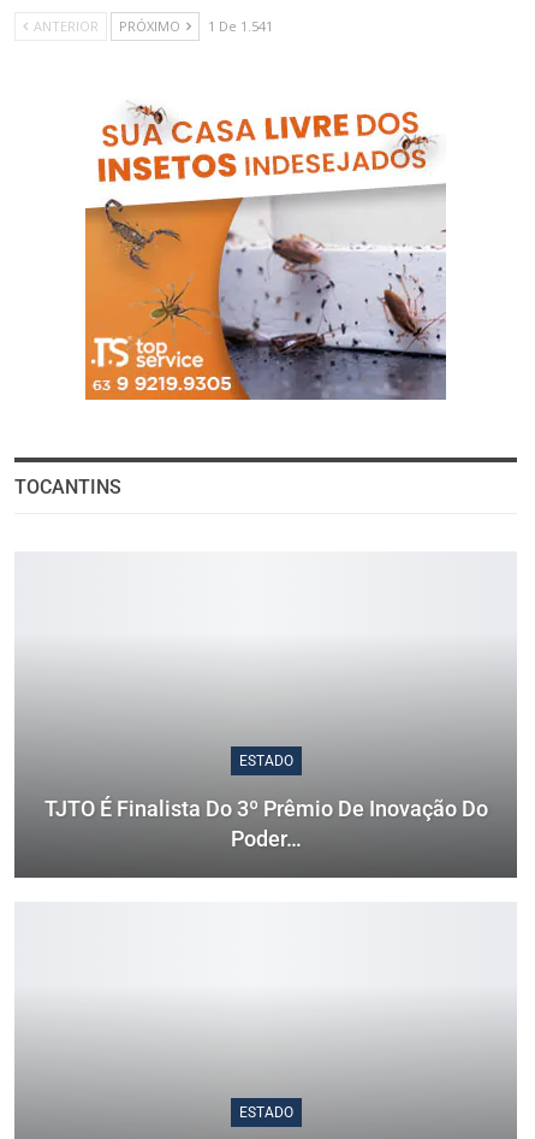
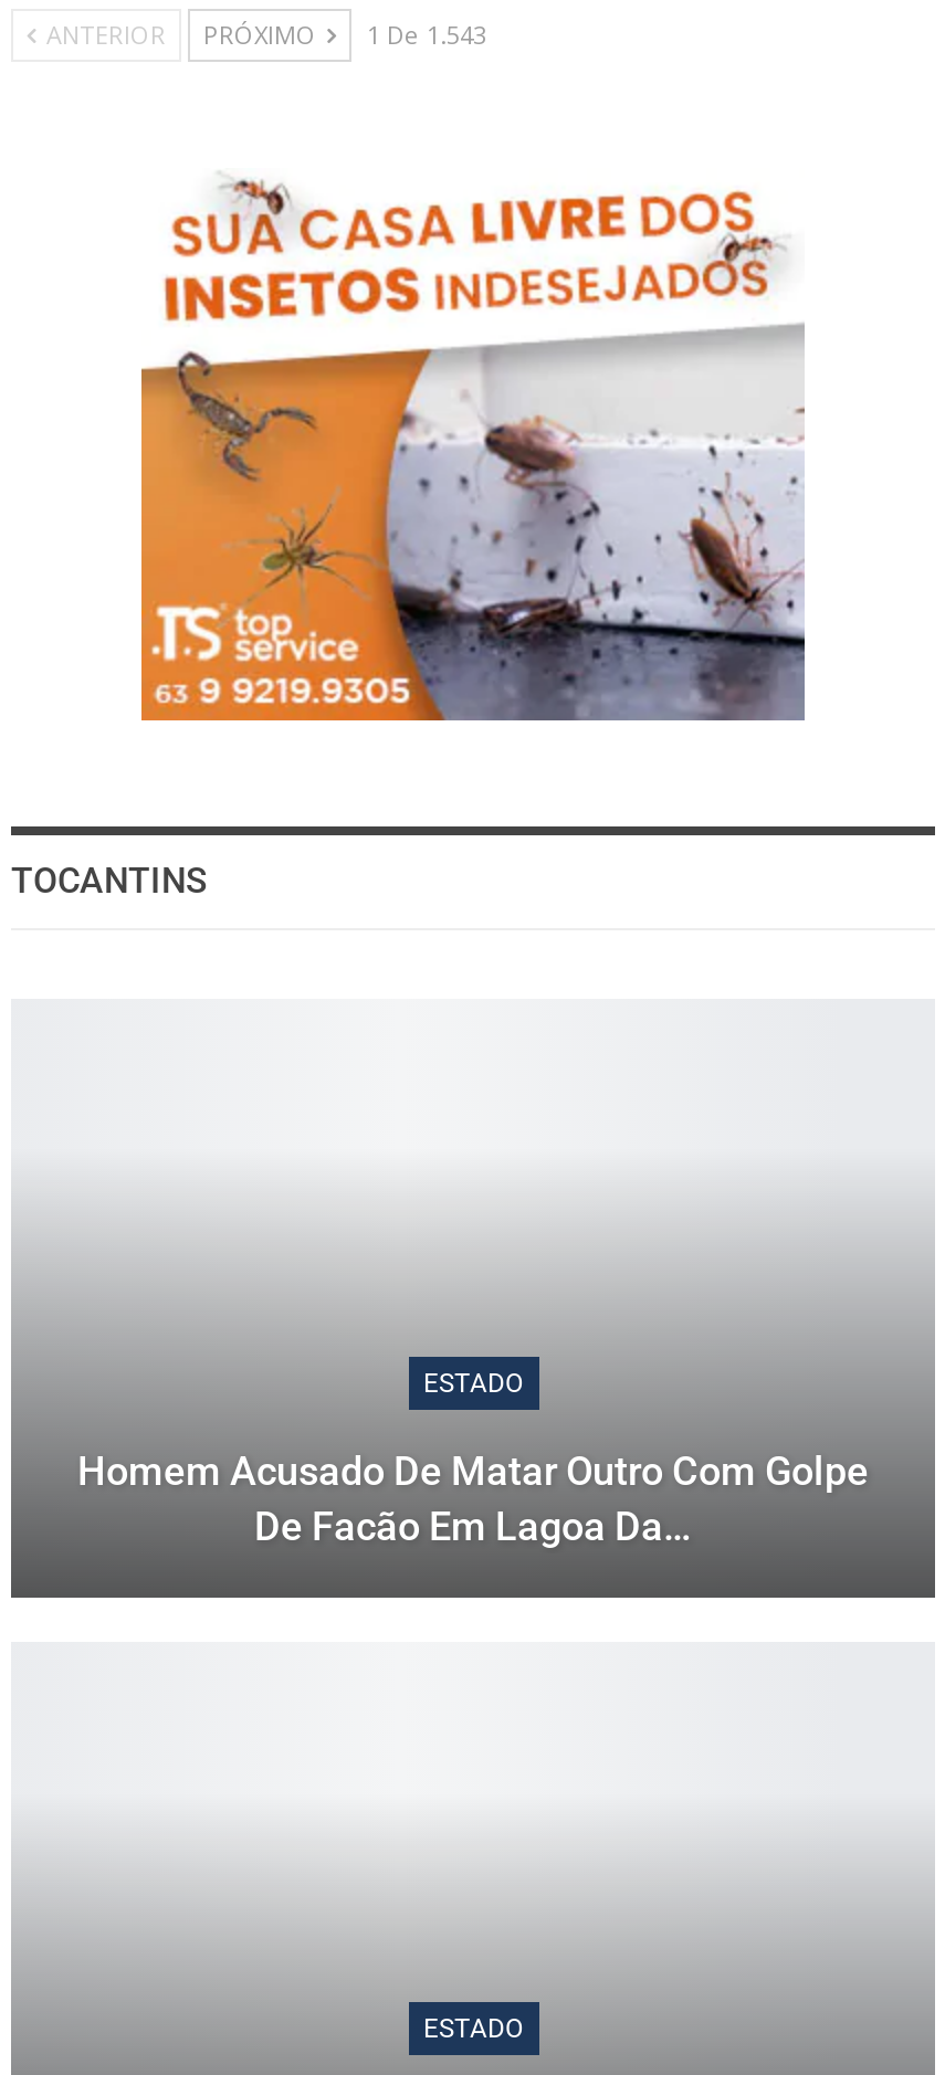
[30,17,273,35] ANTERIOR PRÓXIMO 1 De 1.541 -> [40,17,486,51] ANTERIOR PRÓXIMO 1 De 1.543
[44,796,488,852] TJTO É Finalista Do 3º Prêmio De Inovação Do | Poder… -> [77,1448,869,1550] Homem Acusado De Matar Outro Com Golpe | De Facão Em Lagoa Da…

